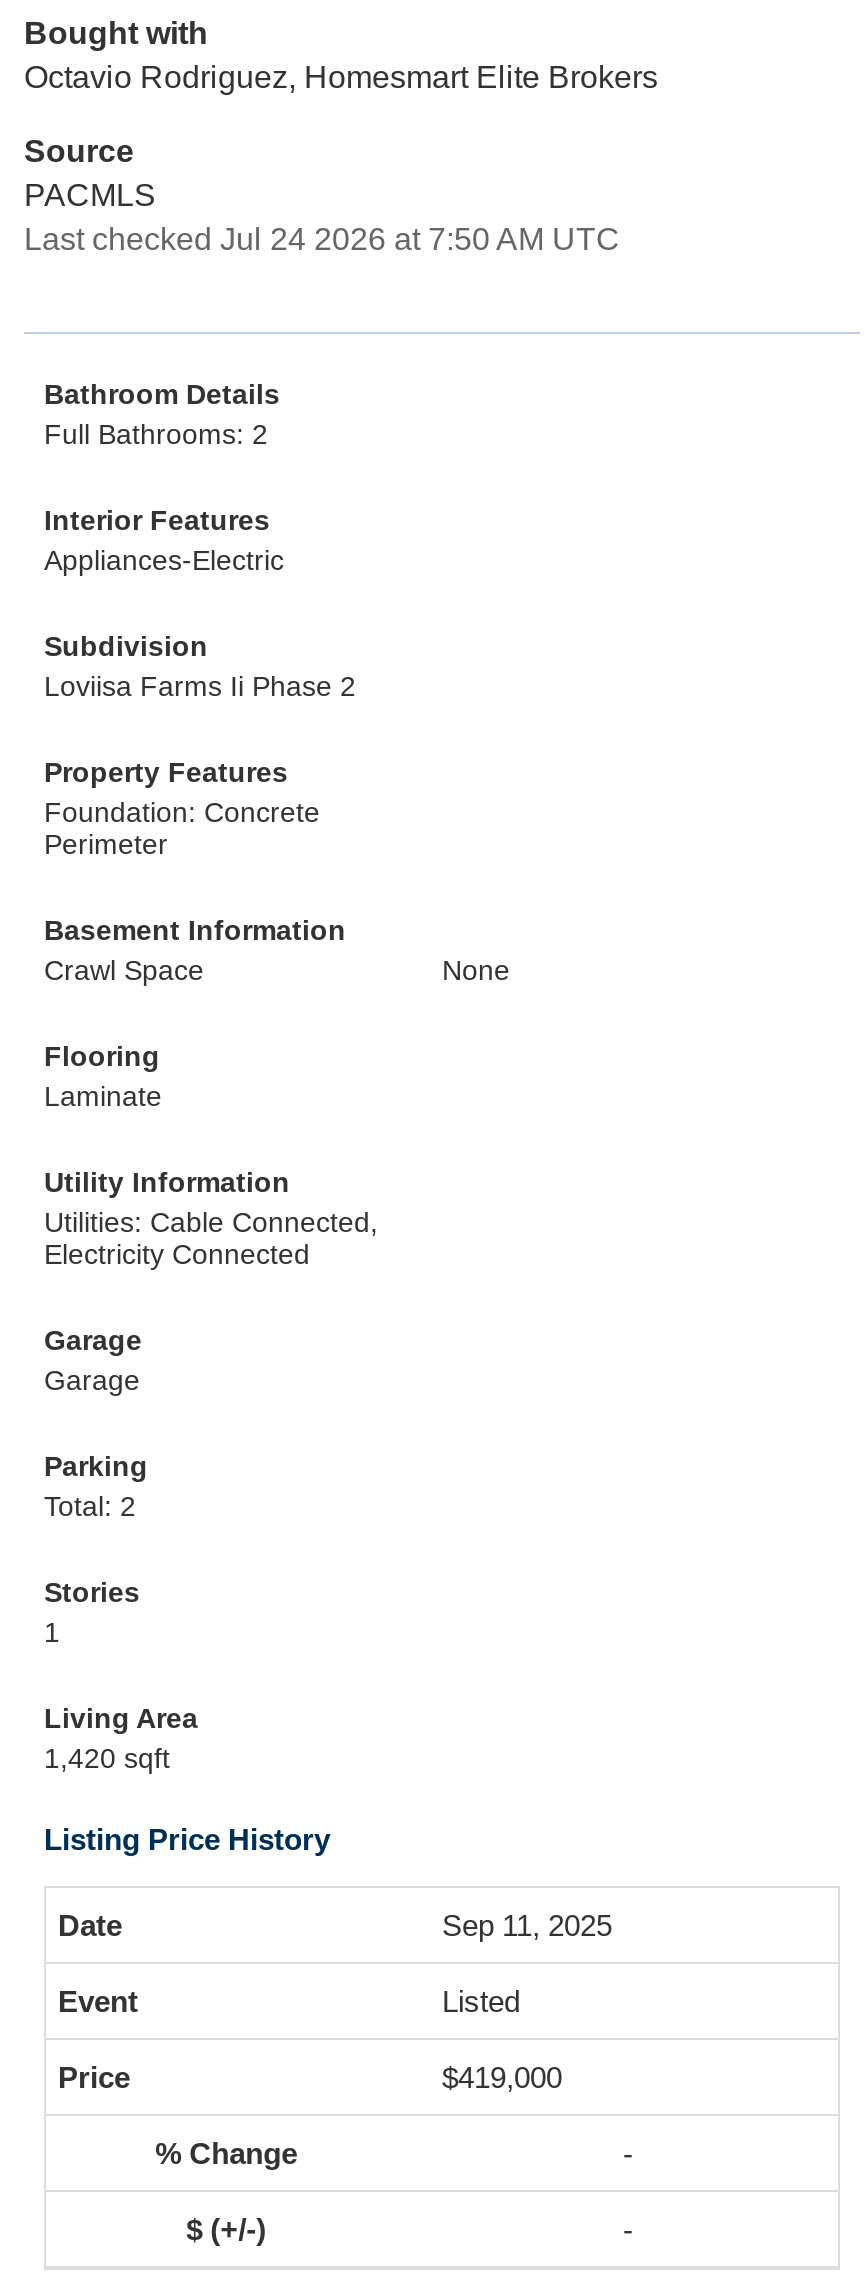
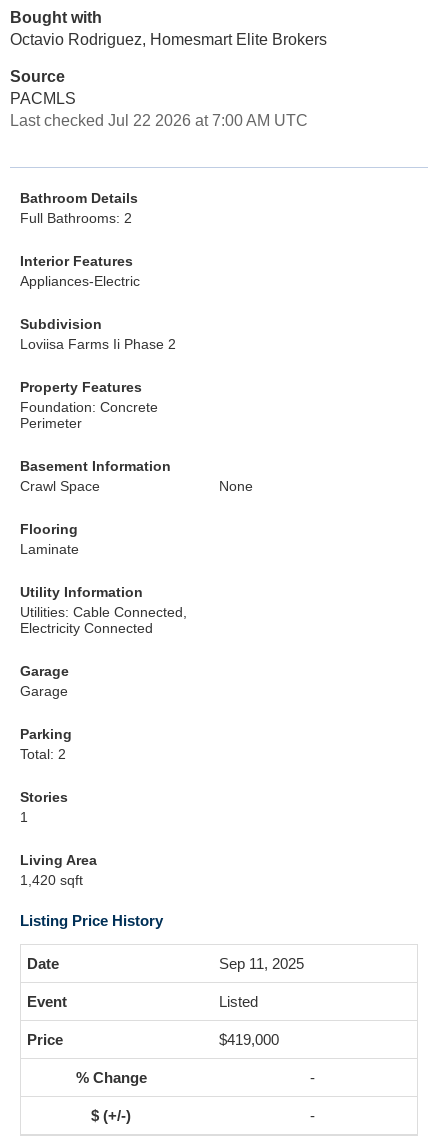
[24,222,620,256] Last checked Jul 24 2026 at 7:50 AM UTC -> [10,112,308,129] Last checked Jul 22 2026 at 7:00 AM UTC

